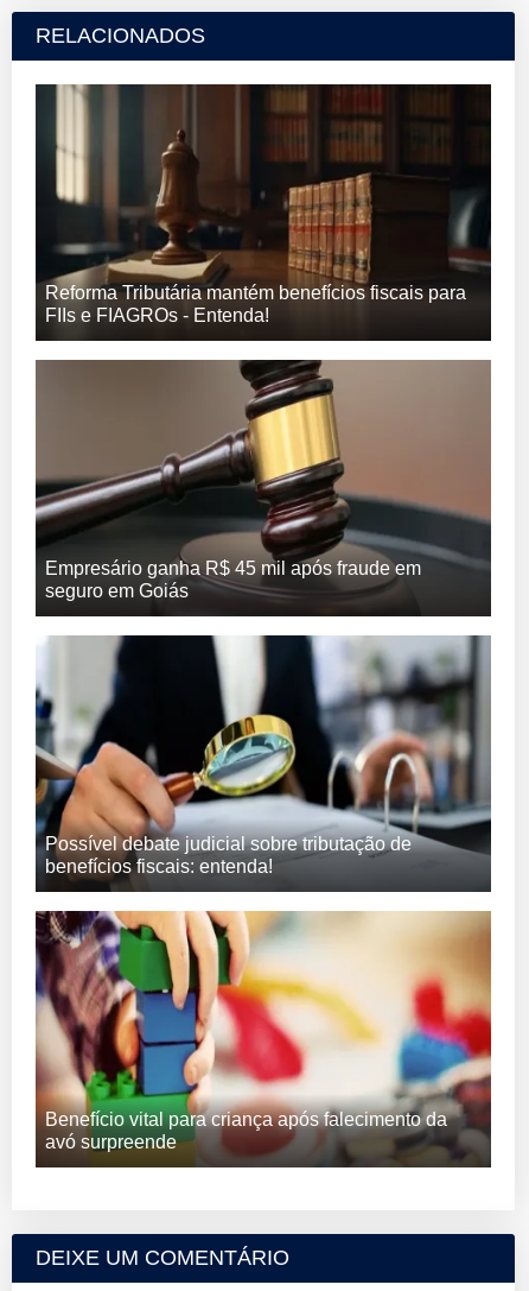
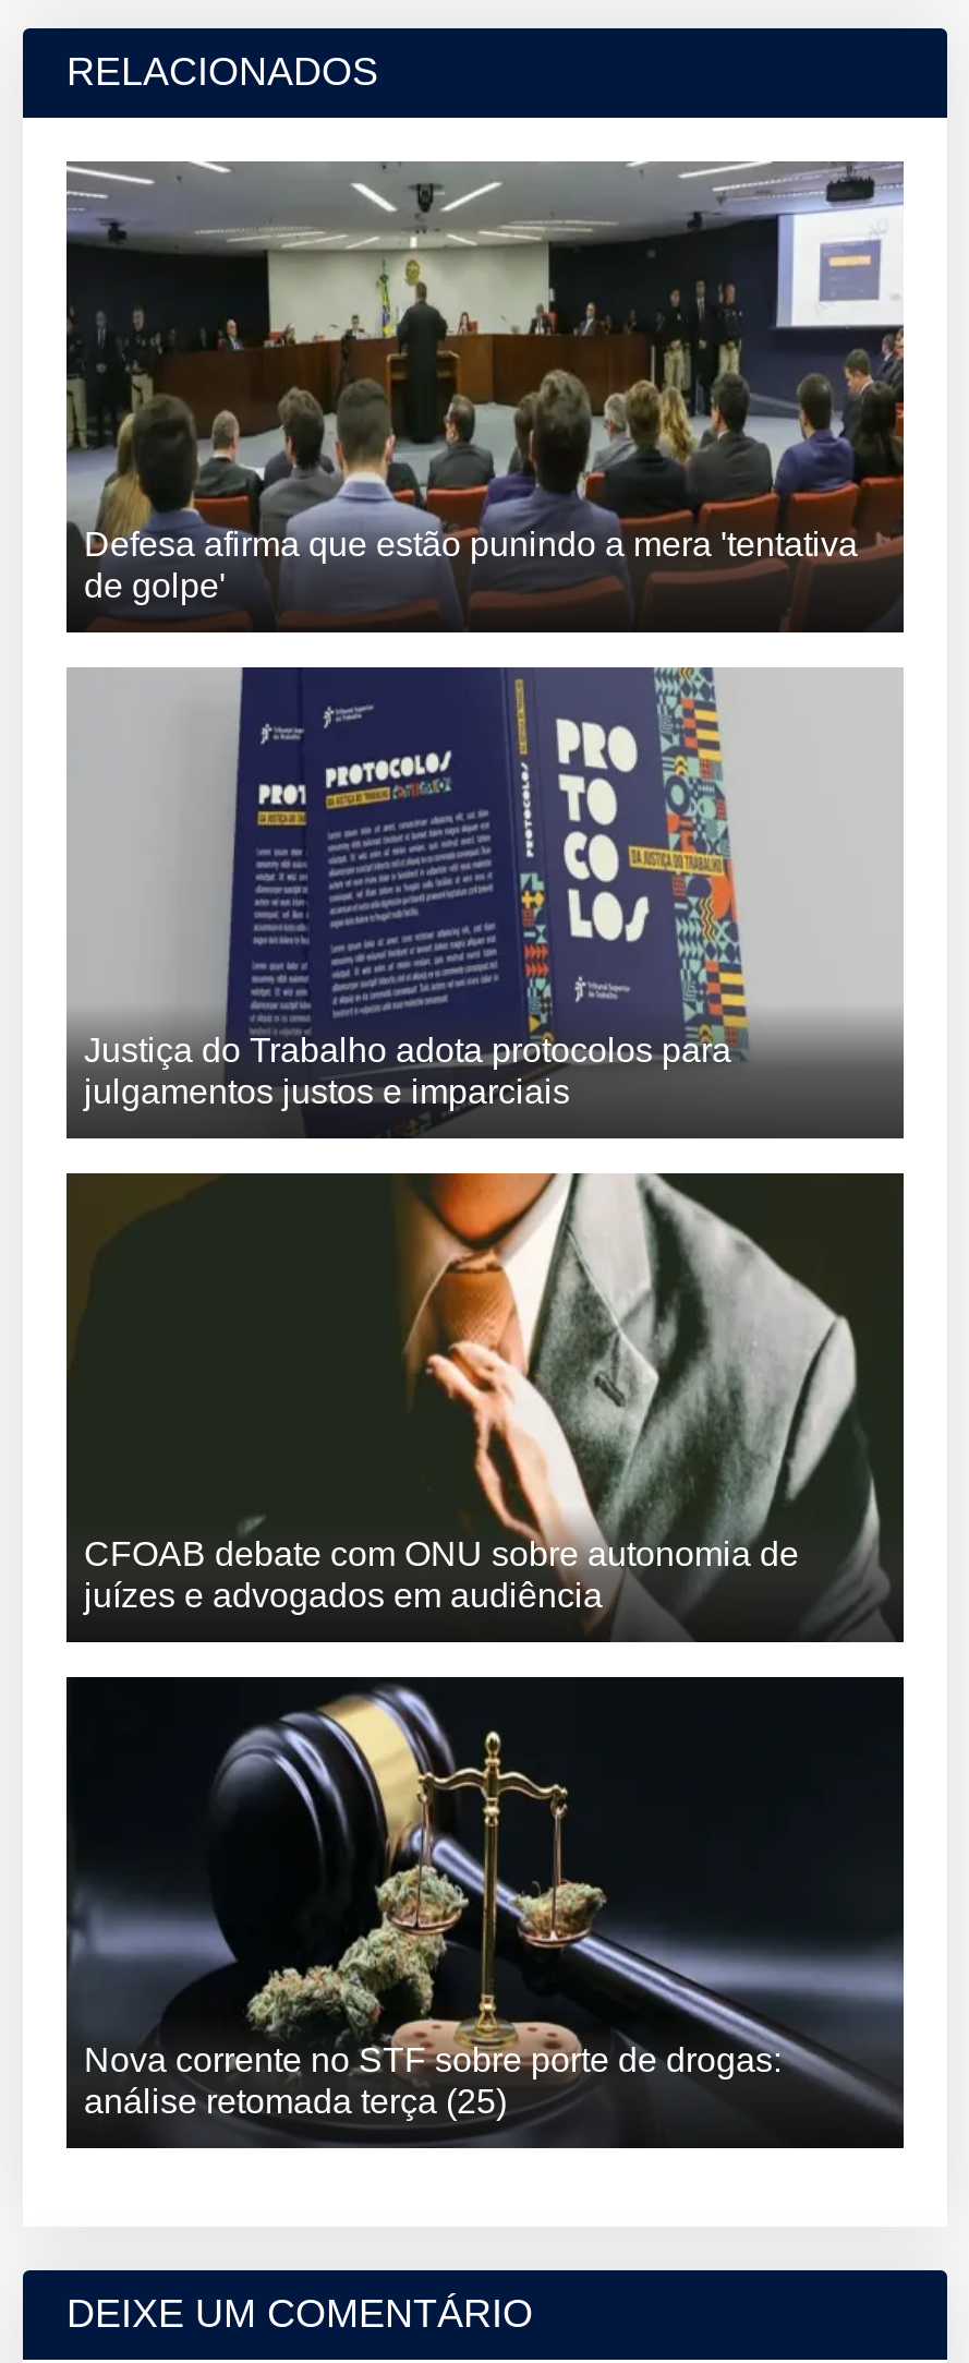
[34,83,492,325] [image] | Reforma Tributária mantém benefícios fiscais para | FIIs e FIAGROs - Entenda! -> [64,161,906,604] [image] | Defesa afirma que estão punindo a mera 'tentativa | de golpe'
[36,359,491,614] [image] | Empresário ganha R$ 45 mil após fraude em | seguro em Goiás -> [69,665,904,1138] [image] | Justiça do Trabalho adota protocolos para | julgamentos justos e imparciais
[34,634,492,892] [image] | Possível debate judicial sobre tributação de | benefícios fiscais: entenda! -> [64,1171,904,1642] [image] | CFOAB debate com ONU sobre autonomia de | juízes e advogados em audiência
[34,909,492,1152] [image] | Benefício vital para criança após falecimento da | avó surpreende -> [64,1673,906,2120] [image] | Nova corrente no STF sobre porte de drogas: | análise retomada terça (25)

